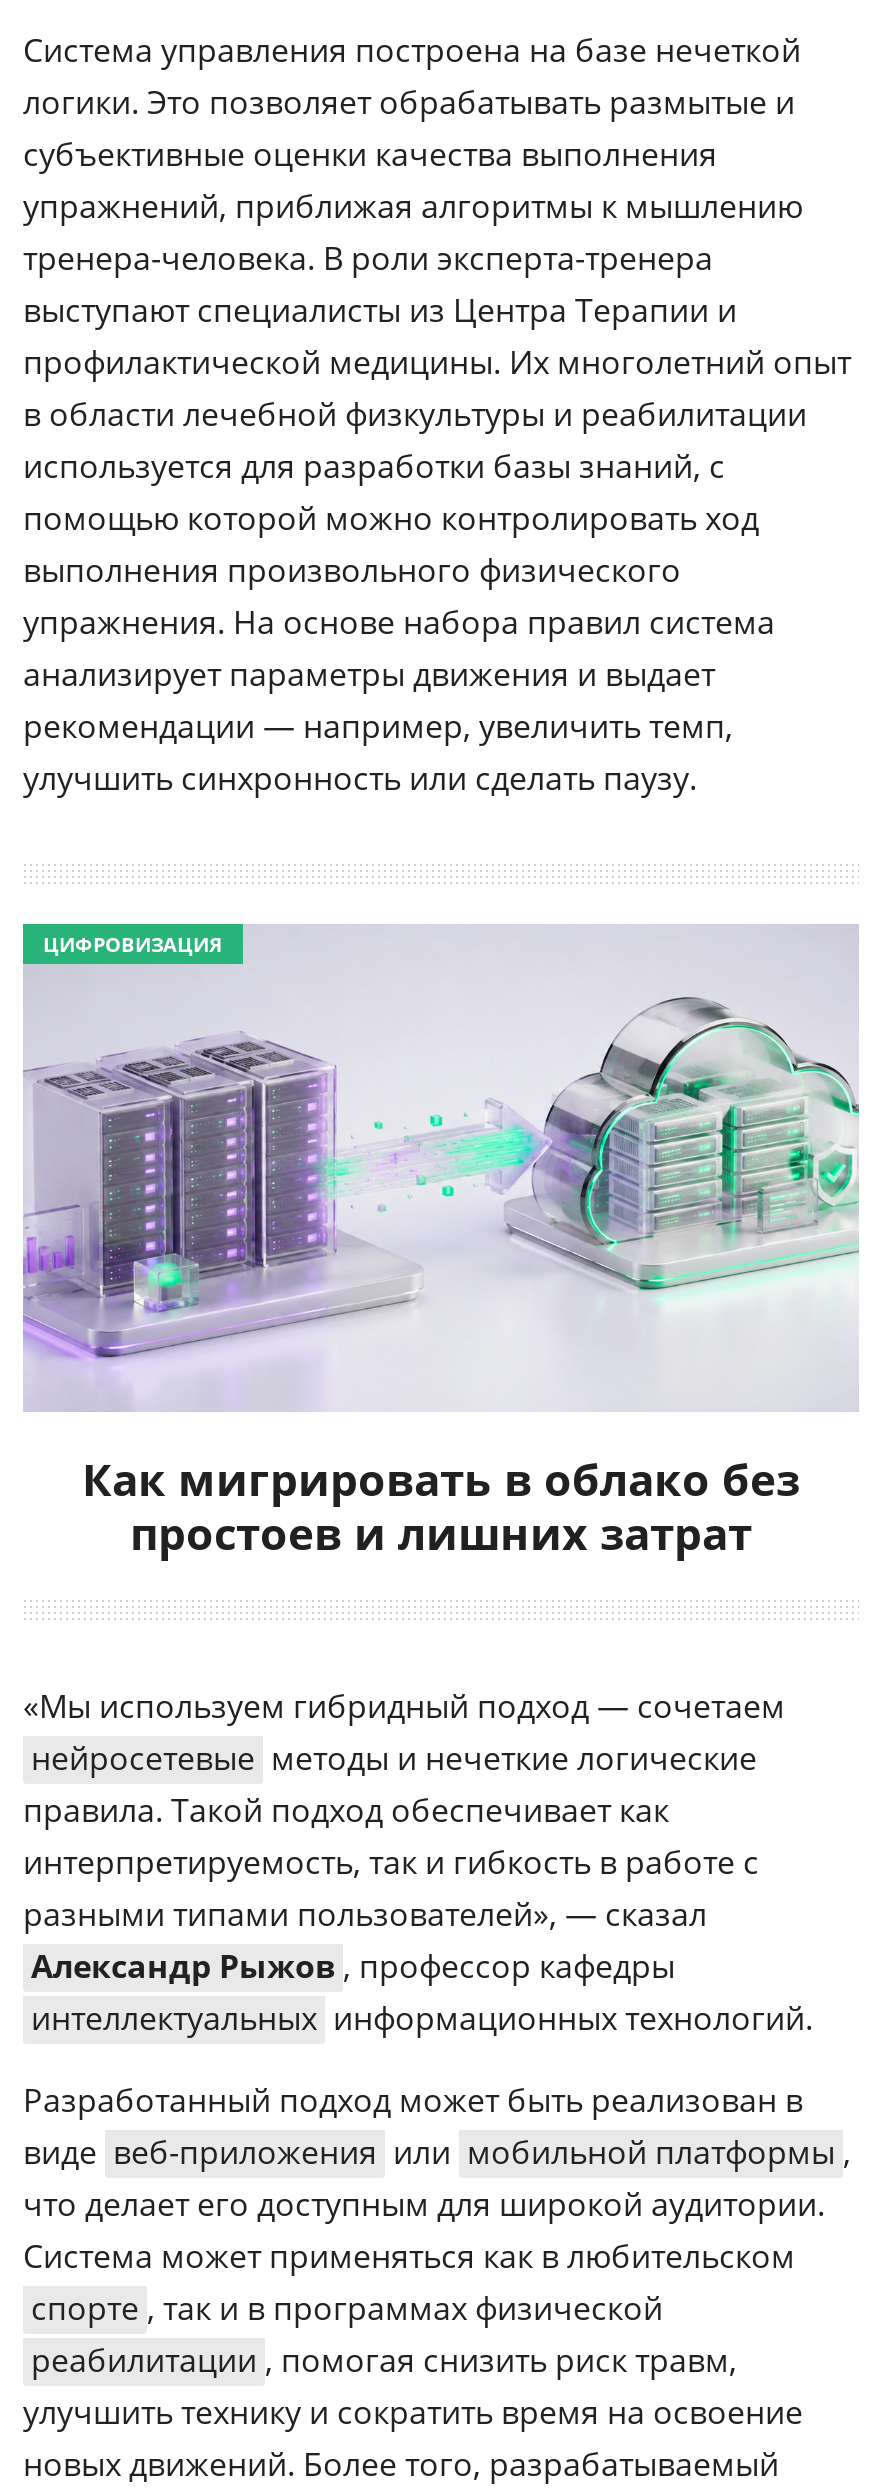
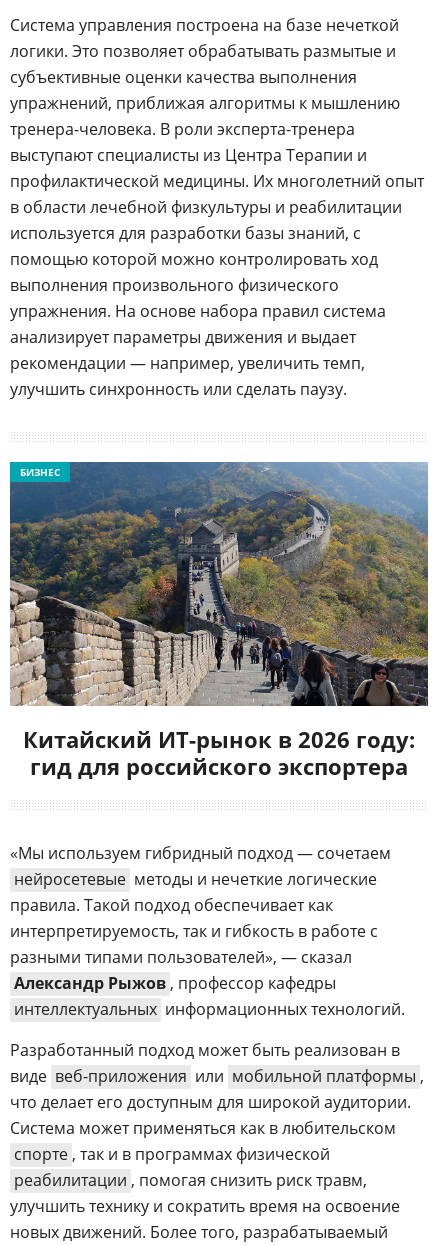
[21,924,861,1412] [image] | ЦИФРОВИЗАЦИЯ -> [9,462,429,707] [image] | БИЗНЕС
[82,1448,800,1562] Как мигрировать в облако без | простоев и лишних затрат -> [23,724,415,781] Китайский ИТ-рынок в 2026 году: | гид для российского экспортера

